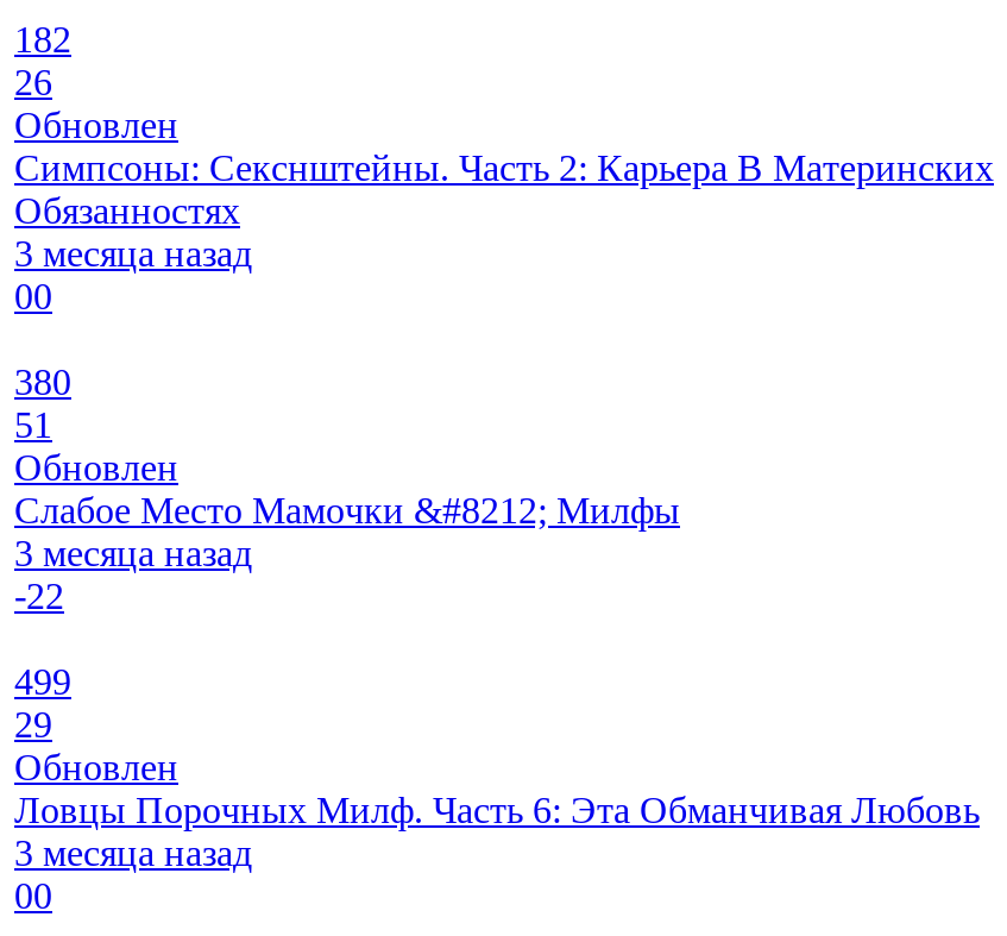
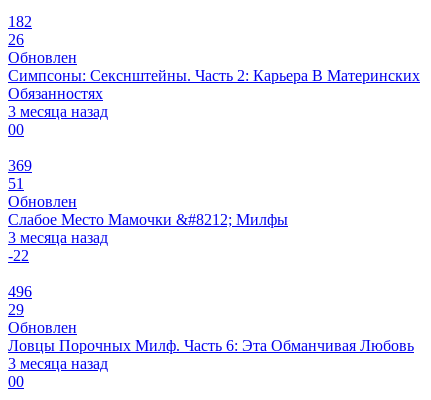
[14,361,71,402] 380 -> [8,157,32,174] 369
[14,661,71,701] 499 -> [8,283,32,300] 496

